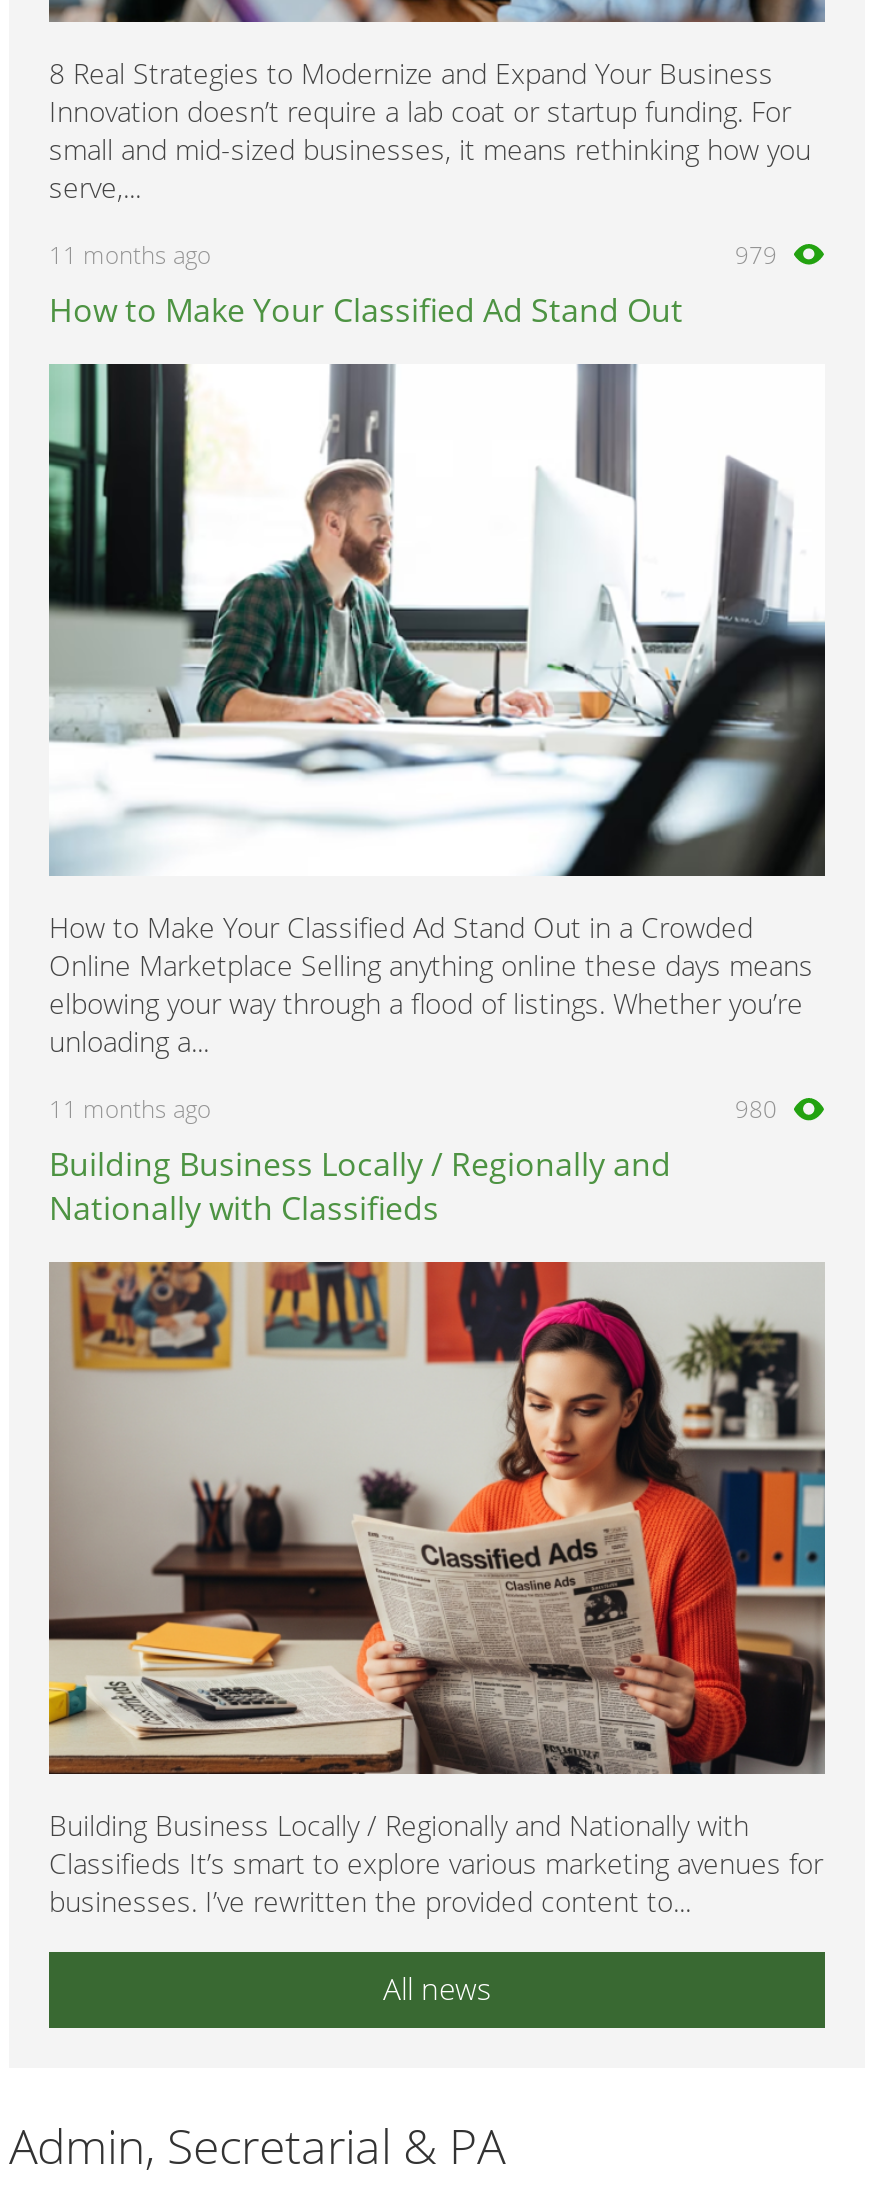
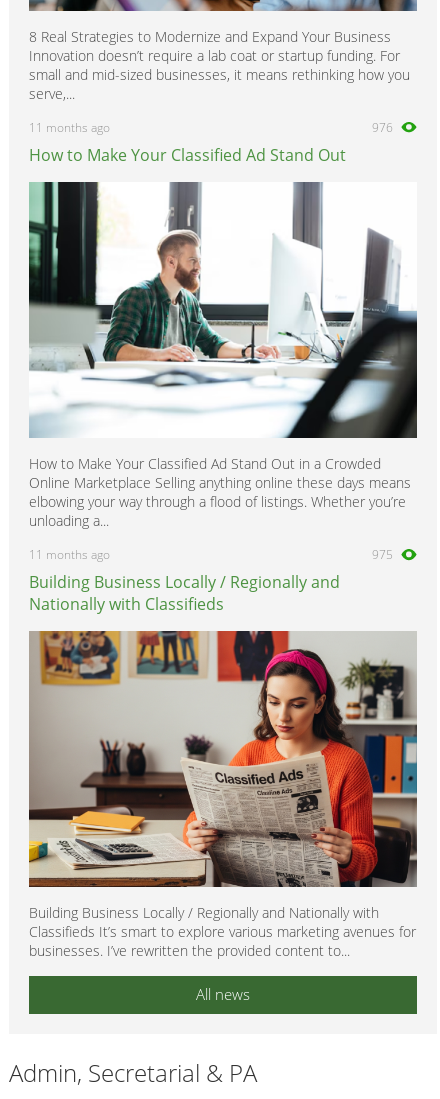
[735,238,777,272] 979 -> [372,119,393,136] 976
[735,1093,777,1127] 980 -> [372,546,393,563] 975

